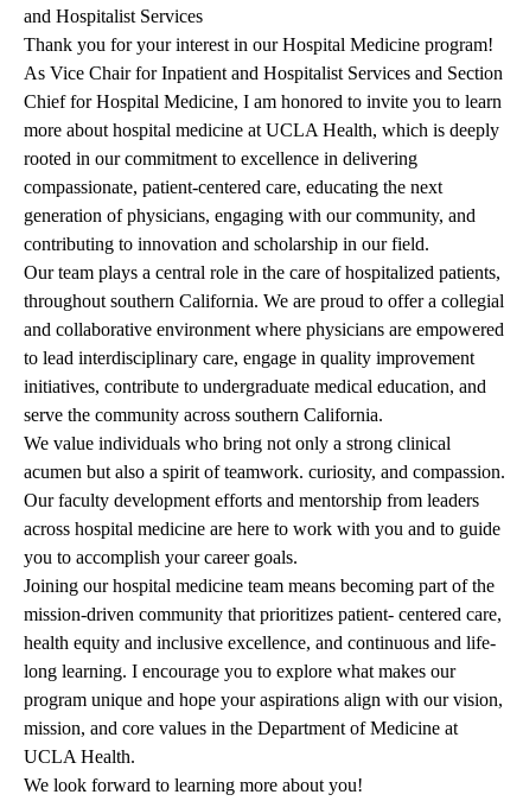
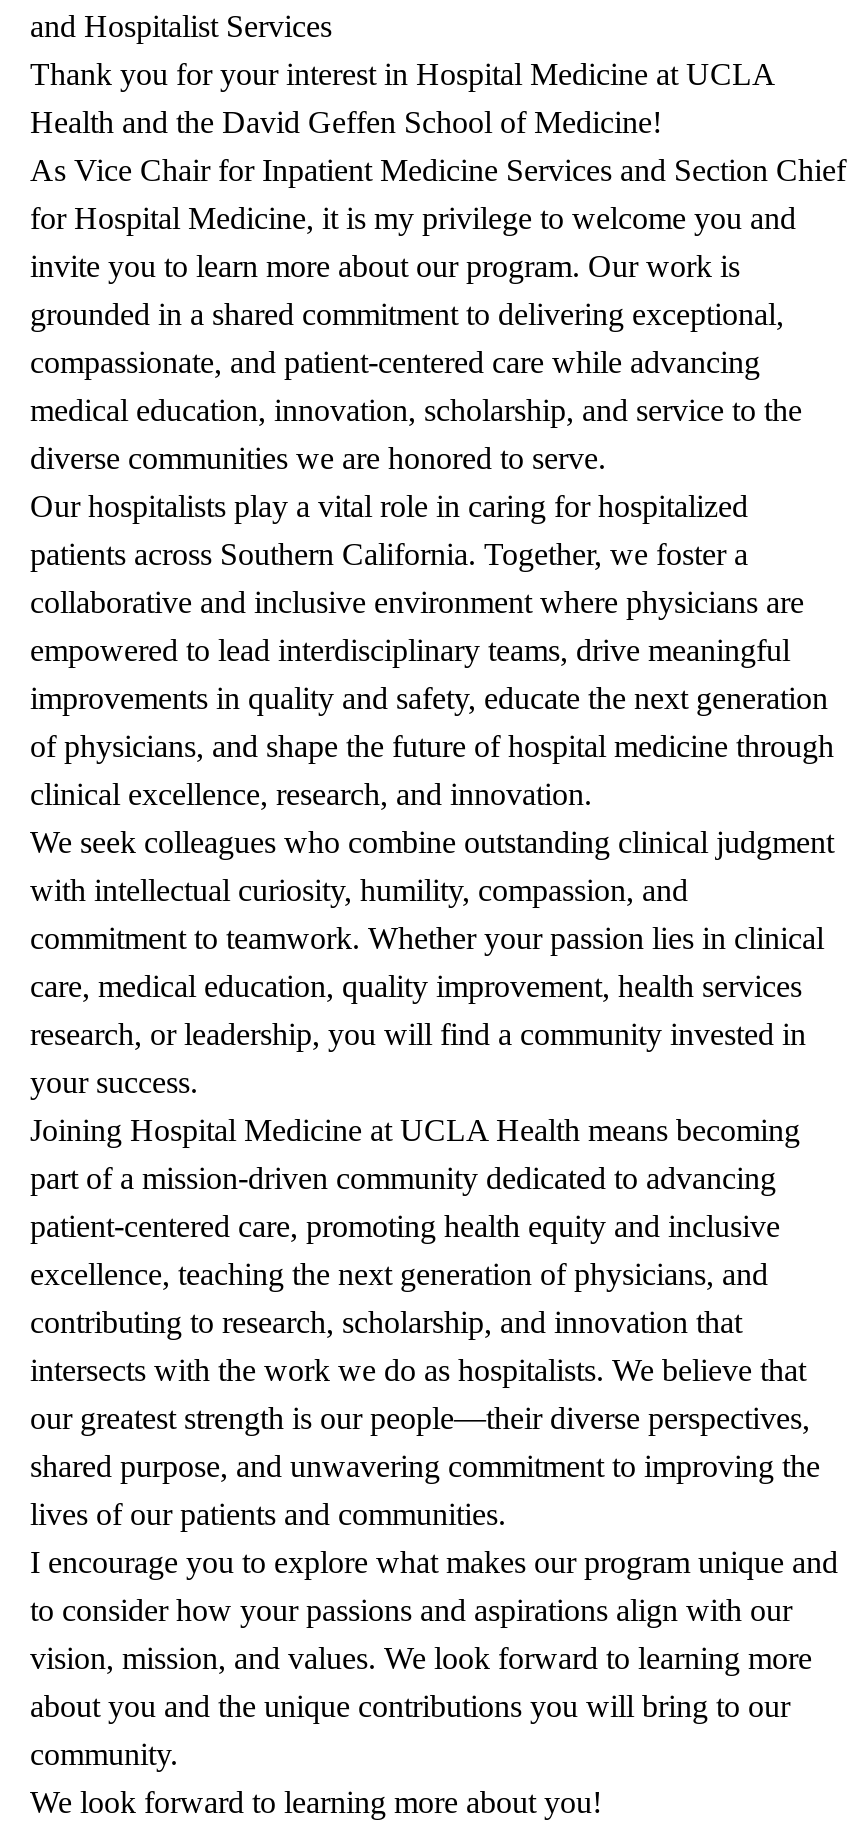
[24,35,505,767] Thank you for your interest in our Hospital Medicine program! | As Vice Chair for Inpatient and Hospitalist Services and Section | Chief for Hospital Medicine, I am honored to invite you to learn | more about hospital medicine at UCLA Health, which is deeply | rooted in our commitment to excellence in delivering | compassionate, patient-centered care, educating the next | generation of physicians, engaging with our community, and | contributing to innovation and scholarship in our field. | Our team plays a central role in the care of hospitalized patients, | throughout southern California. We are proud to offer a collegial | and collaborative environment where physicians are empowered | to lead interdisciplinary care, engage in quality improvement | initiatives, contribute to undergraduate medical education, and | serve the community across southern California. | We value individuals who bring not only a strong clinical | acumen but also a spirit of teamwork. curiosity, and compassion. | Our faculty development efforts and mentorship from leaders | across hospital medicine are here to work with you and to guide | you to accomplish your career goals. | Joining our hospital medicine team means becoming part of the | mission-driven community that prioritizes patient- centered care, | health equity and inclusive excellence, and continuous and life- | long learning. I encourage you to explore what makes our | program unique and hope your aspirations align with our vision, | mission, and core values in the Department of Medicine at | UCLA Health. -> [30,57,846,1771] Thank you for your interest in Hospital Medicine at UCLA | Health and the David Geffen School of Medicine! | As Vice Chair for Inpatient Medicine Services and Section Chief | for Hospital Medicine, it is my privilege to welcome you and | invite you to learn more about our program. Our work is | grounded in a shared commitment to delivering exceptional, | compassionate, and patient-centered care while advancing | medical education, innovation, scholarship, and service to the | diverse communities we are honored to serve. | Our hospitalists play a vital role in caring for hospitalized | patients across Southern California. Together, we foster a | collaborative and inclusive environment where physicians are | empowered to lead interdisciplinary teams, drive meaningful | improvements in quality and safety, educate the next generation | of physicians, and shape the future of hospital medicine through | clinical excellence, research, and innovation. | We seek colleagues who combine outstanding clinical judgment | with intellectual curiosity, humility, compassion, and | commitment to teamwork. Whether your passion lies in clinical | care, medical education, quality improvement, health services | research, or leadership, you will find a community invested in | your success. | Joining Hospital Medicine at UCLA Health means becoming | part of a mission-driven community dedicated to advancing | patient-centered care, promoting health equity and inclusive | excellence, teaching the next generation of physicians, and | contributing to research, scholarship, and innovation that | intersects with the work we do as hospitalists. We believe that | our greatest strength is our people—their diverse perspectives, | shared purpose, and unwavering commitment to improving the | lives of our patients and communities. | I encourage you to explore what makes our program unique and | to consider how your passions and aspirations align with our | vision, mission, and values. We look forward to learning more | about you and the unique contributions you will bring to our | community.

